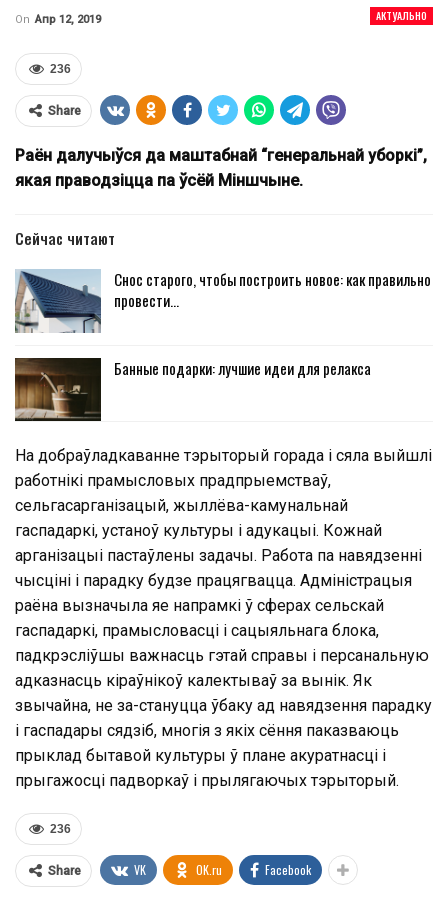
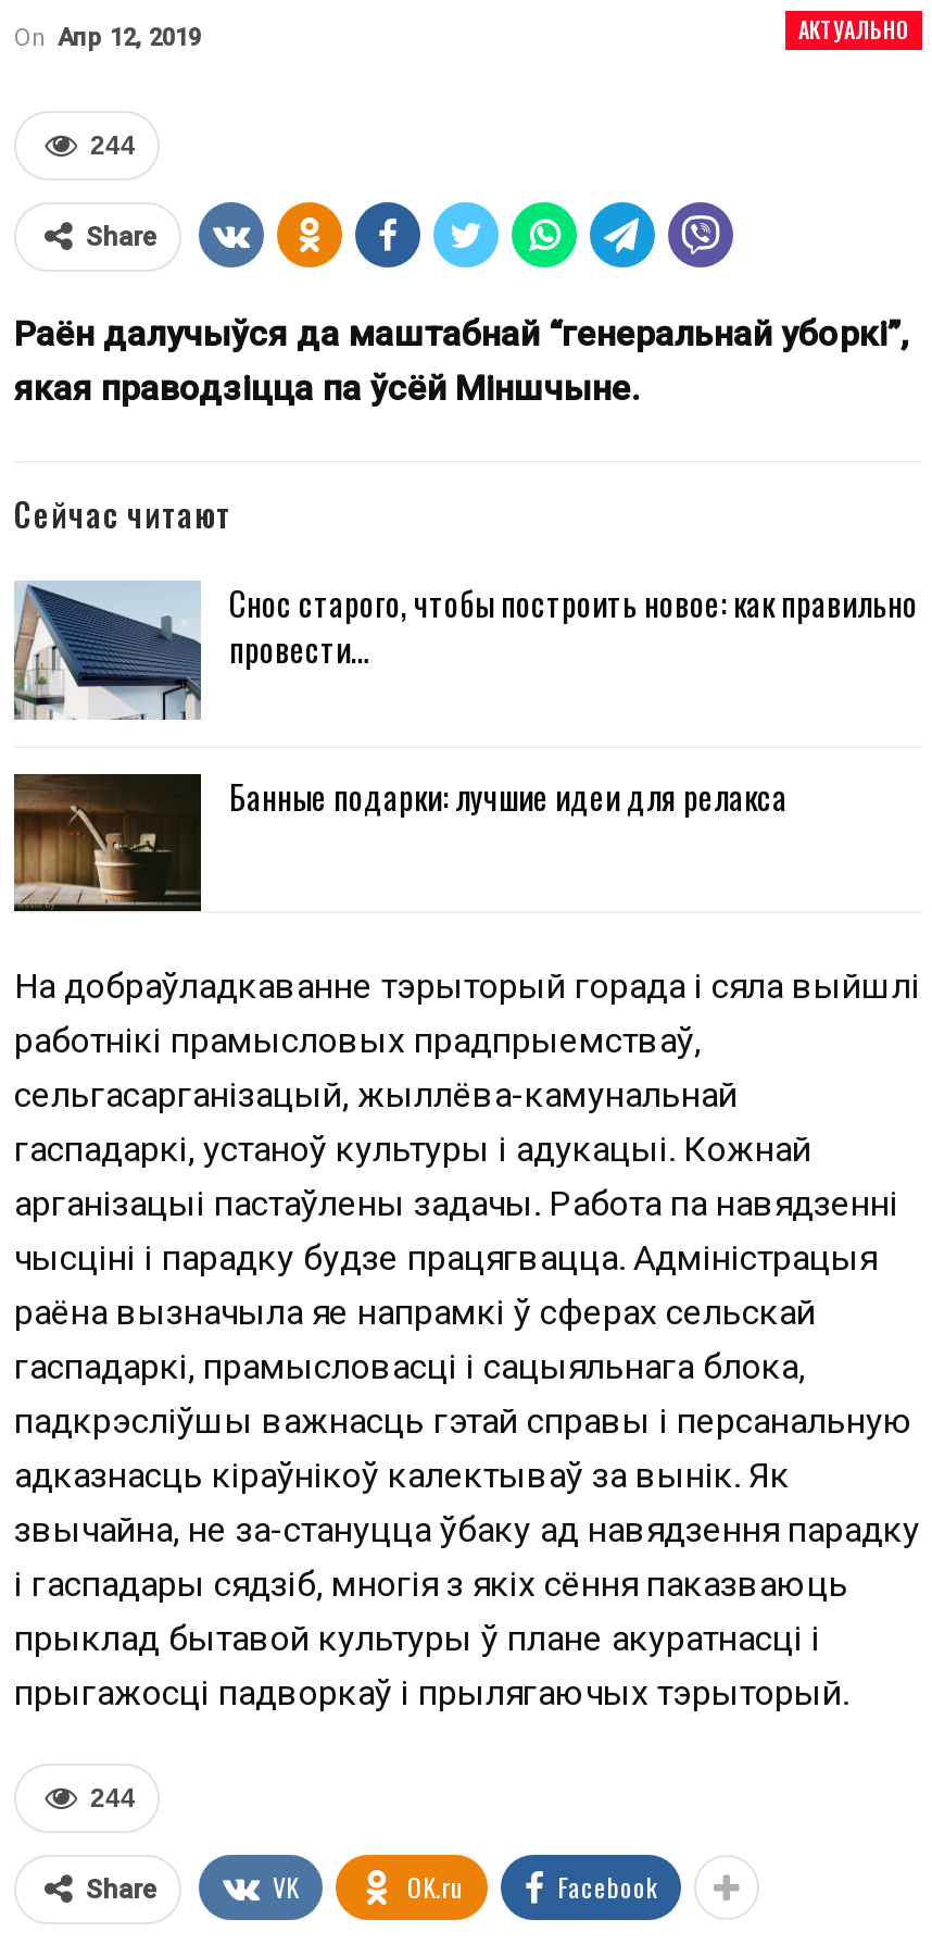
[50,62,71,76] 236 -> [90,130,136,161] 244
[50,822,71,836] 236 -> [90,1784,136,1814] 244

